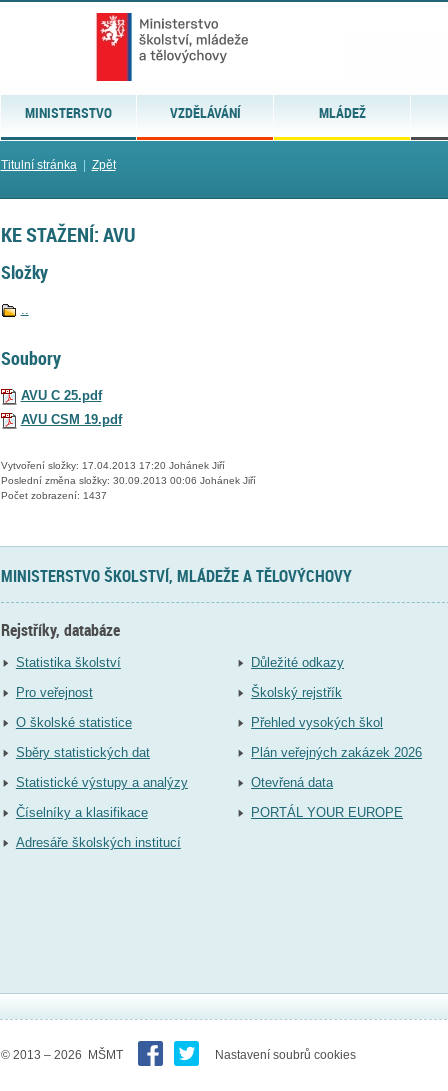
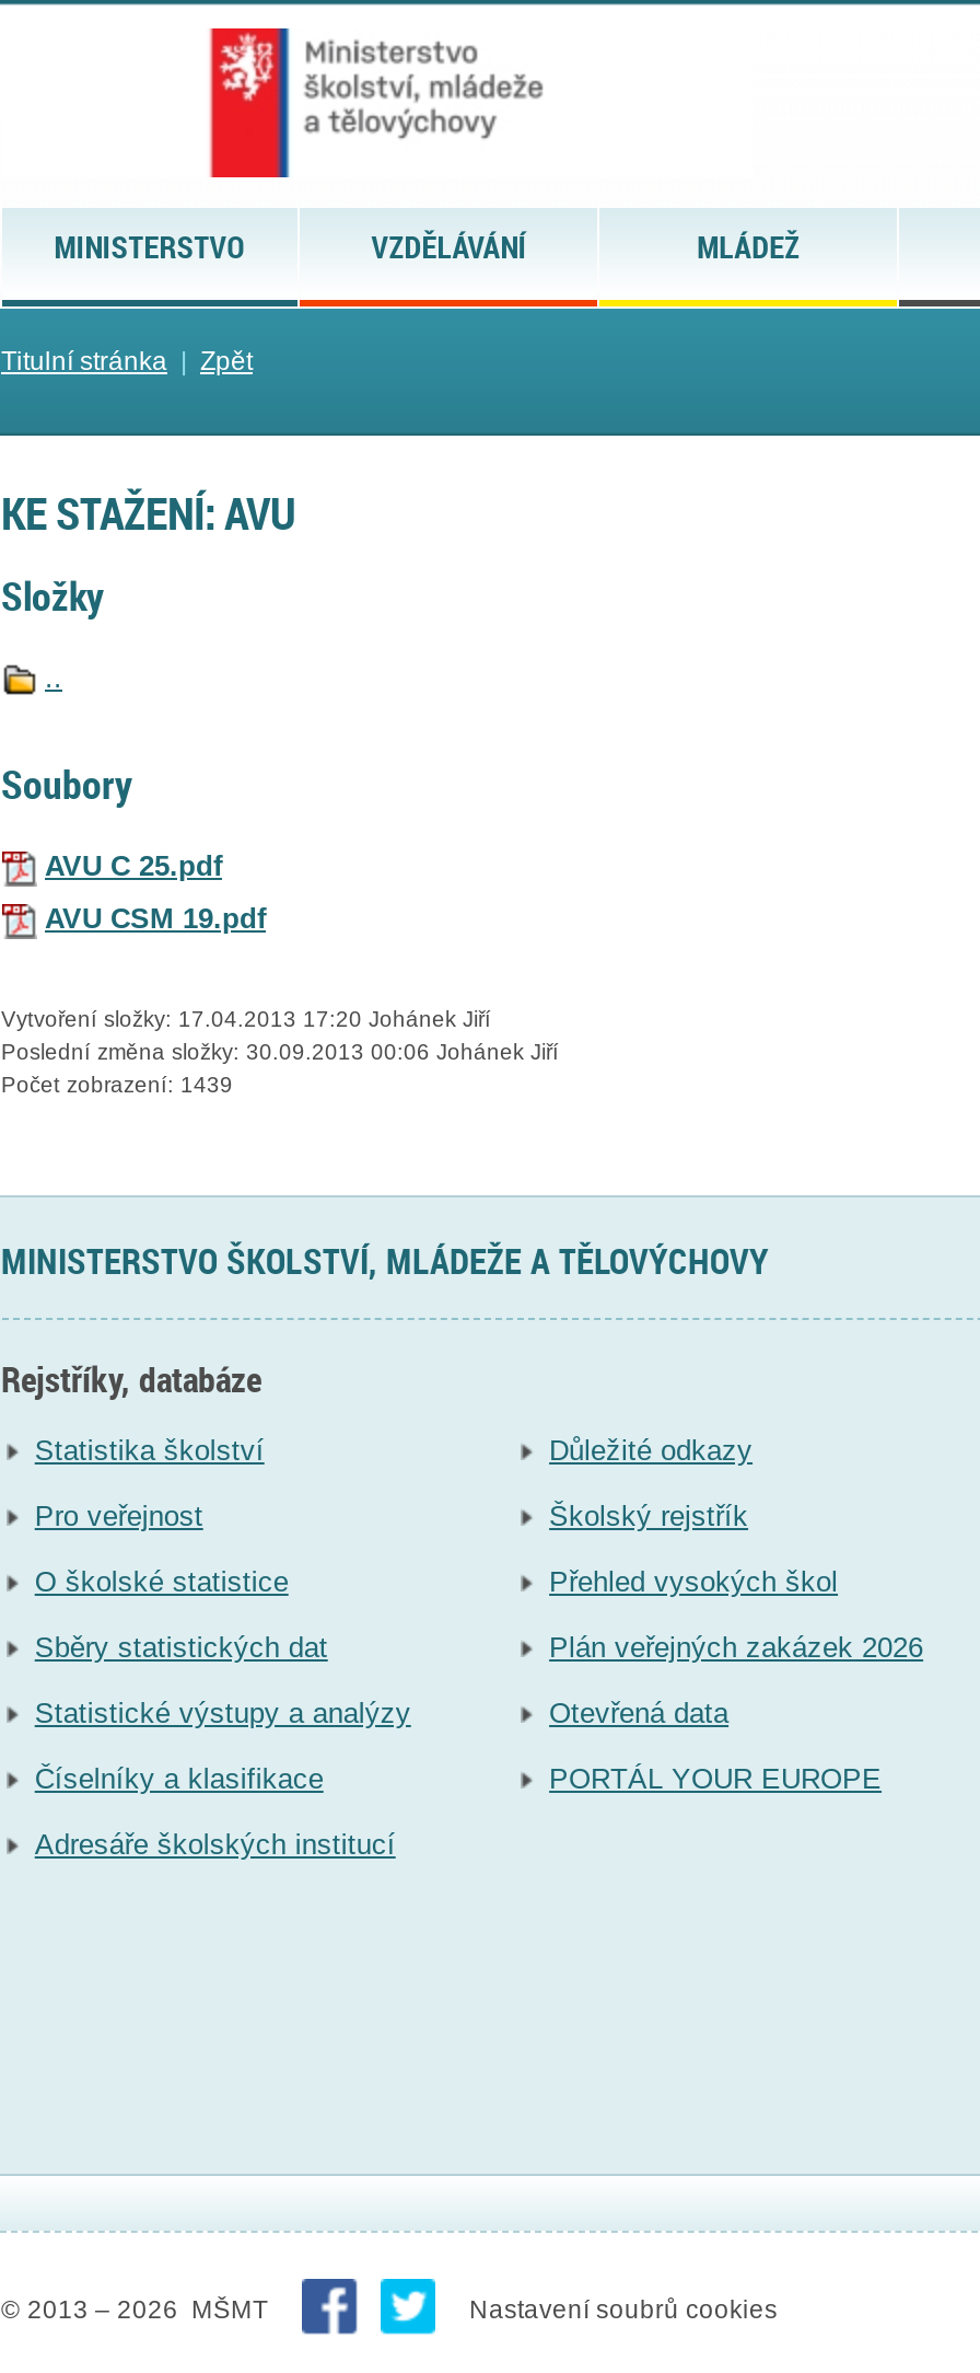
[0,490,106,501] Počet zobrazení: 1437 -> [1,1072,233,1097] Počet zobrazení: 1439

